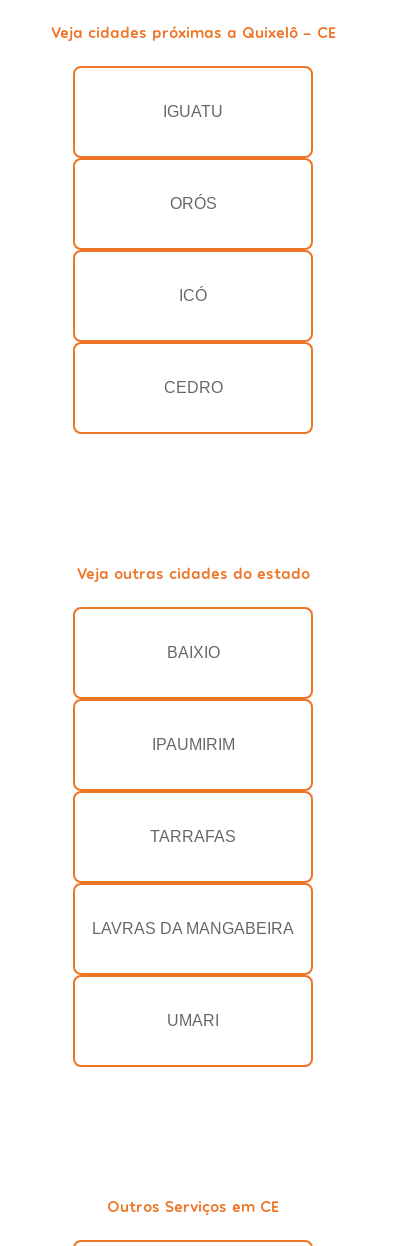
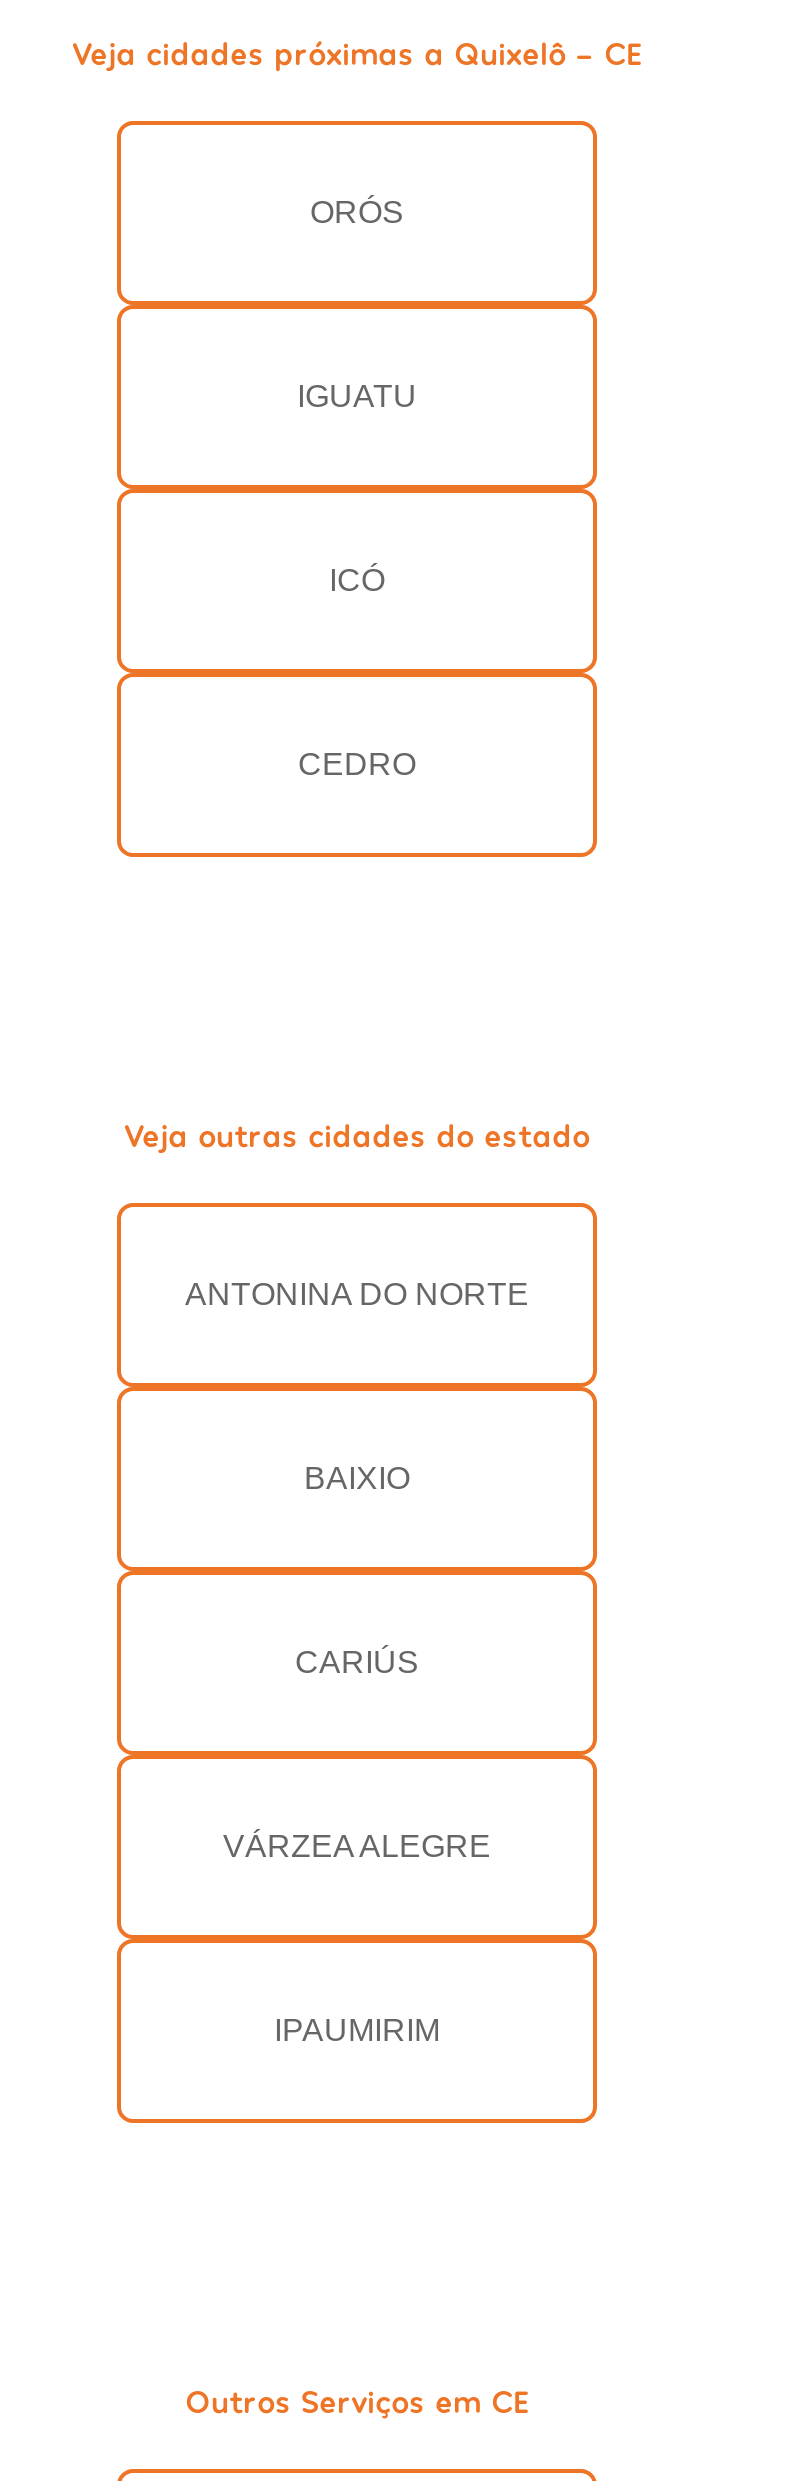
moved [163,103,223,120] -> [297,380,417,414]: IGUATU
moved [169,195,216,212] -> [310,196,404,230]: ORÓS
none -> [185,1278,529,1312] ANTONINA DO NORTE
moved [166,644,219,661] -> [304,1462,410,1496]: BAIXIO
none -> [223,1830,491,1864] VÁRZEA ALEGRE
none -> [295,1646,419,1680] CARIÚS
moved [151,736,234,753] -> [274,2014,440,2048]: IPAUMIRIM
[150,828,236,845] TARRAFAS -> none
[92,920,294,937] LAVRAS DA MANGABEIRA -> none
[167,1012,219,1029] UMARI -> none

